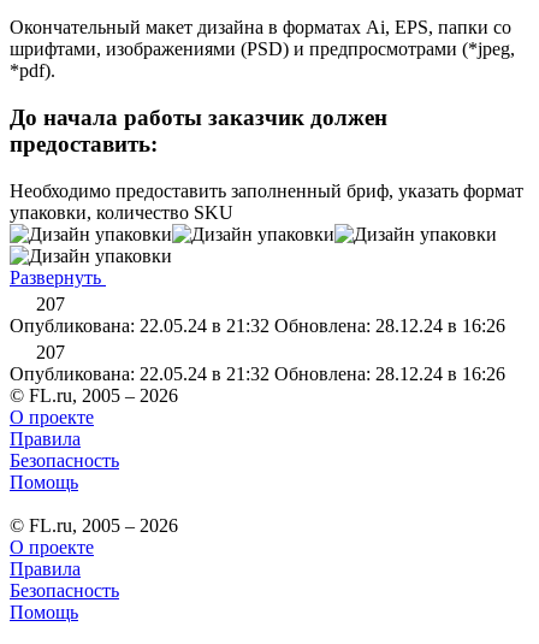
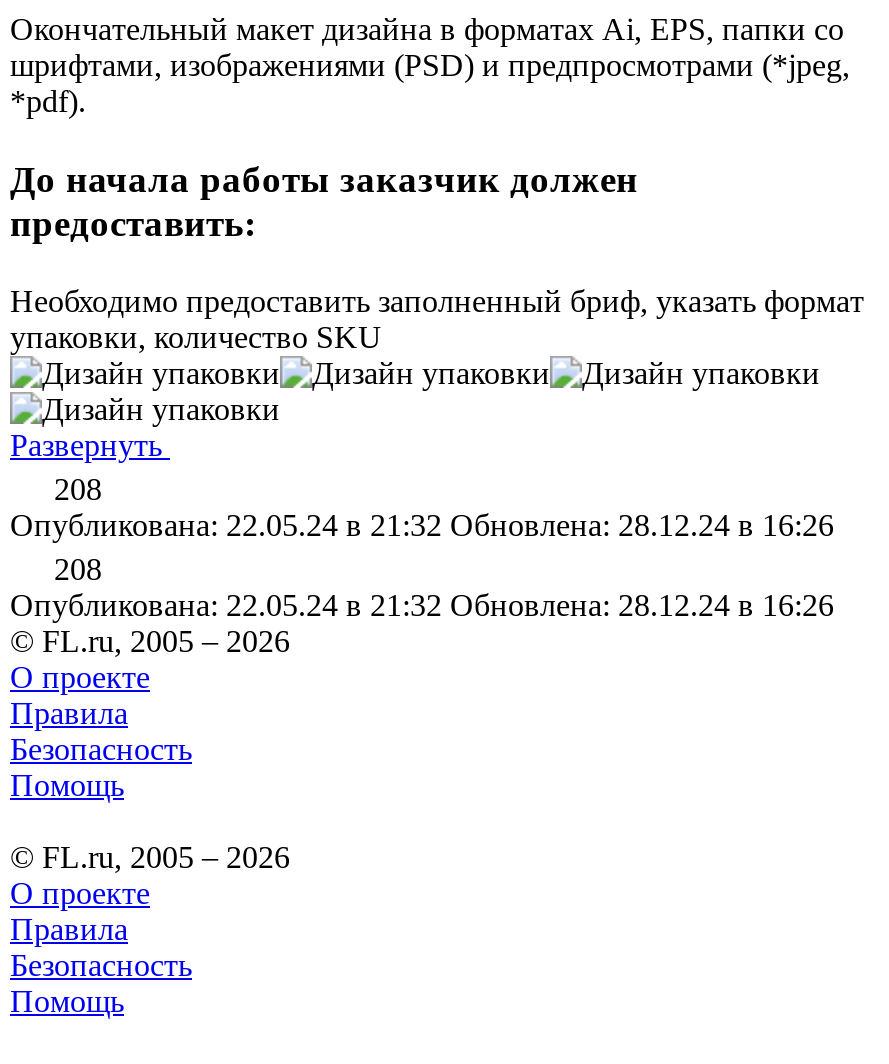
[31,293,65,314] 207 -> [46,471,102,505] 208
[31,342,65,362] 207 -> [46,551,102,585] 208

